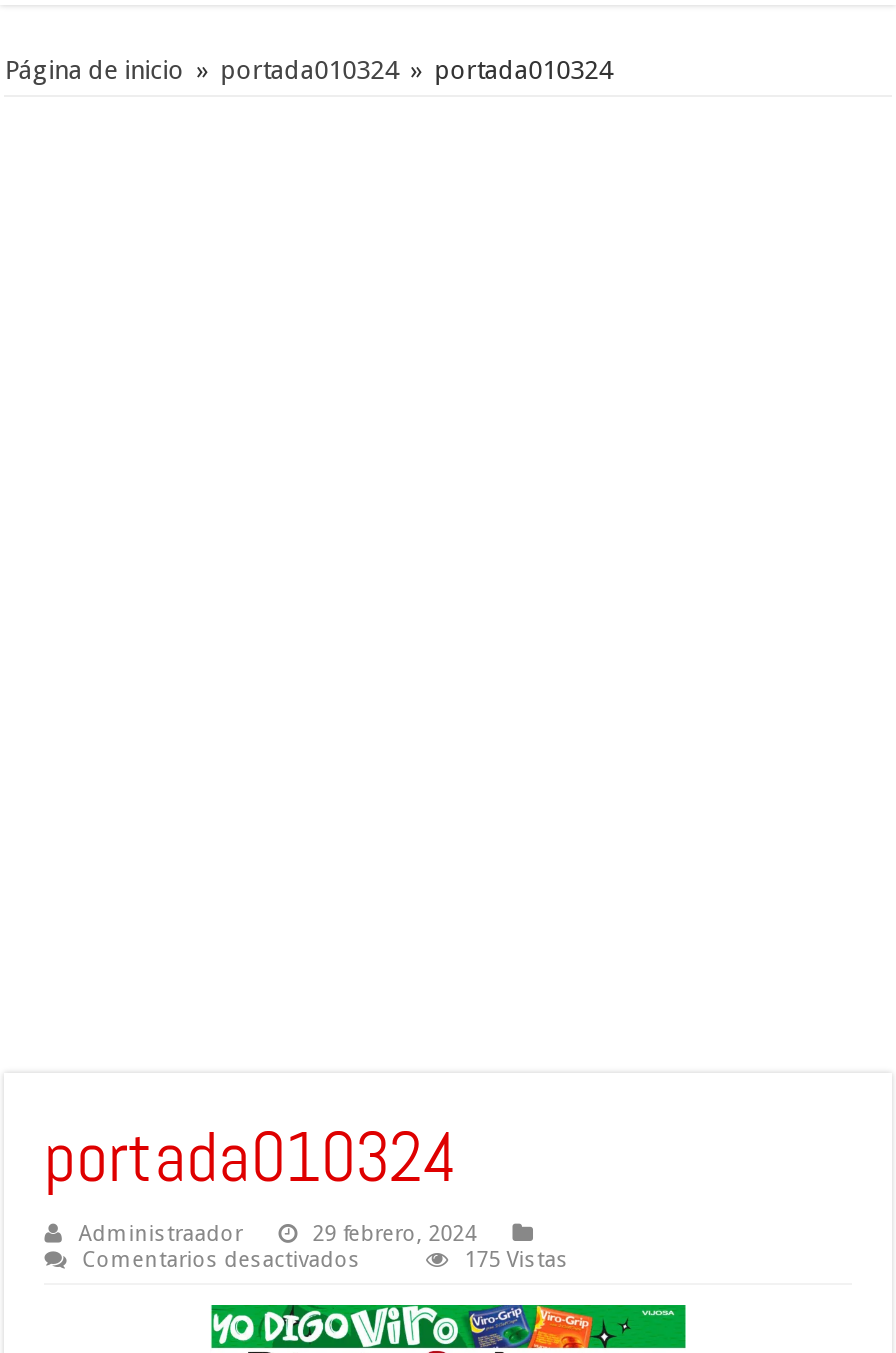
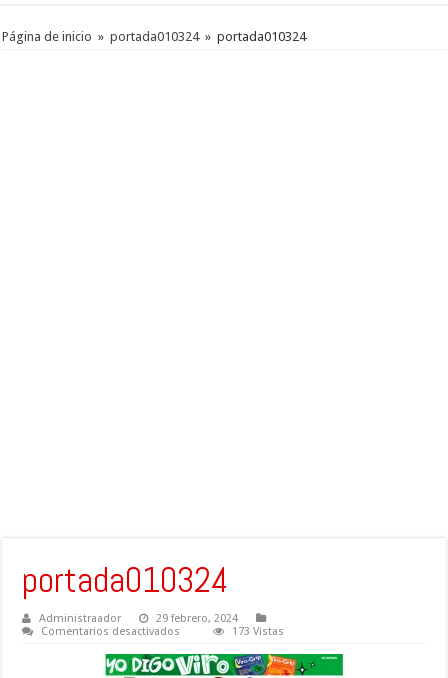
[464,1248,568,1274] 175 Vistas -> [232,625,284,638] 173 Vistas

